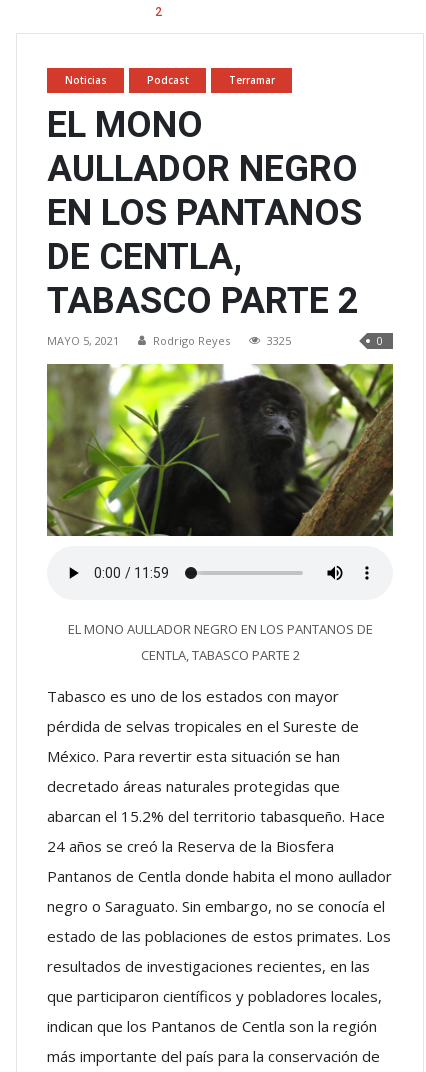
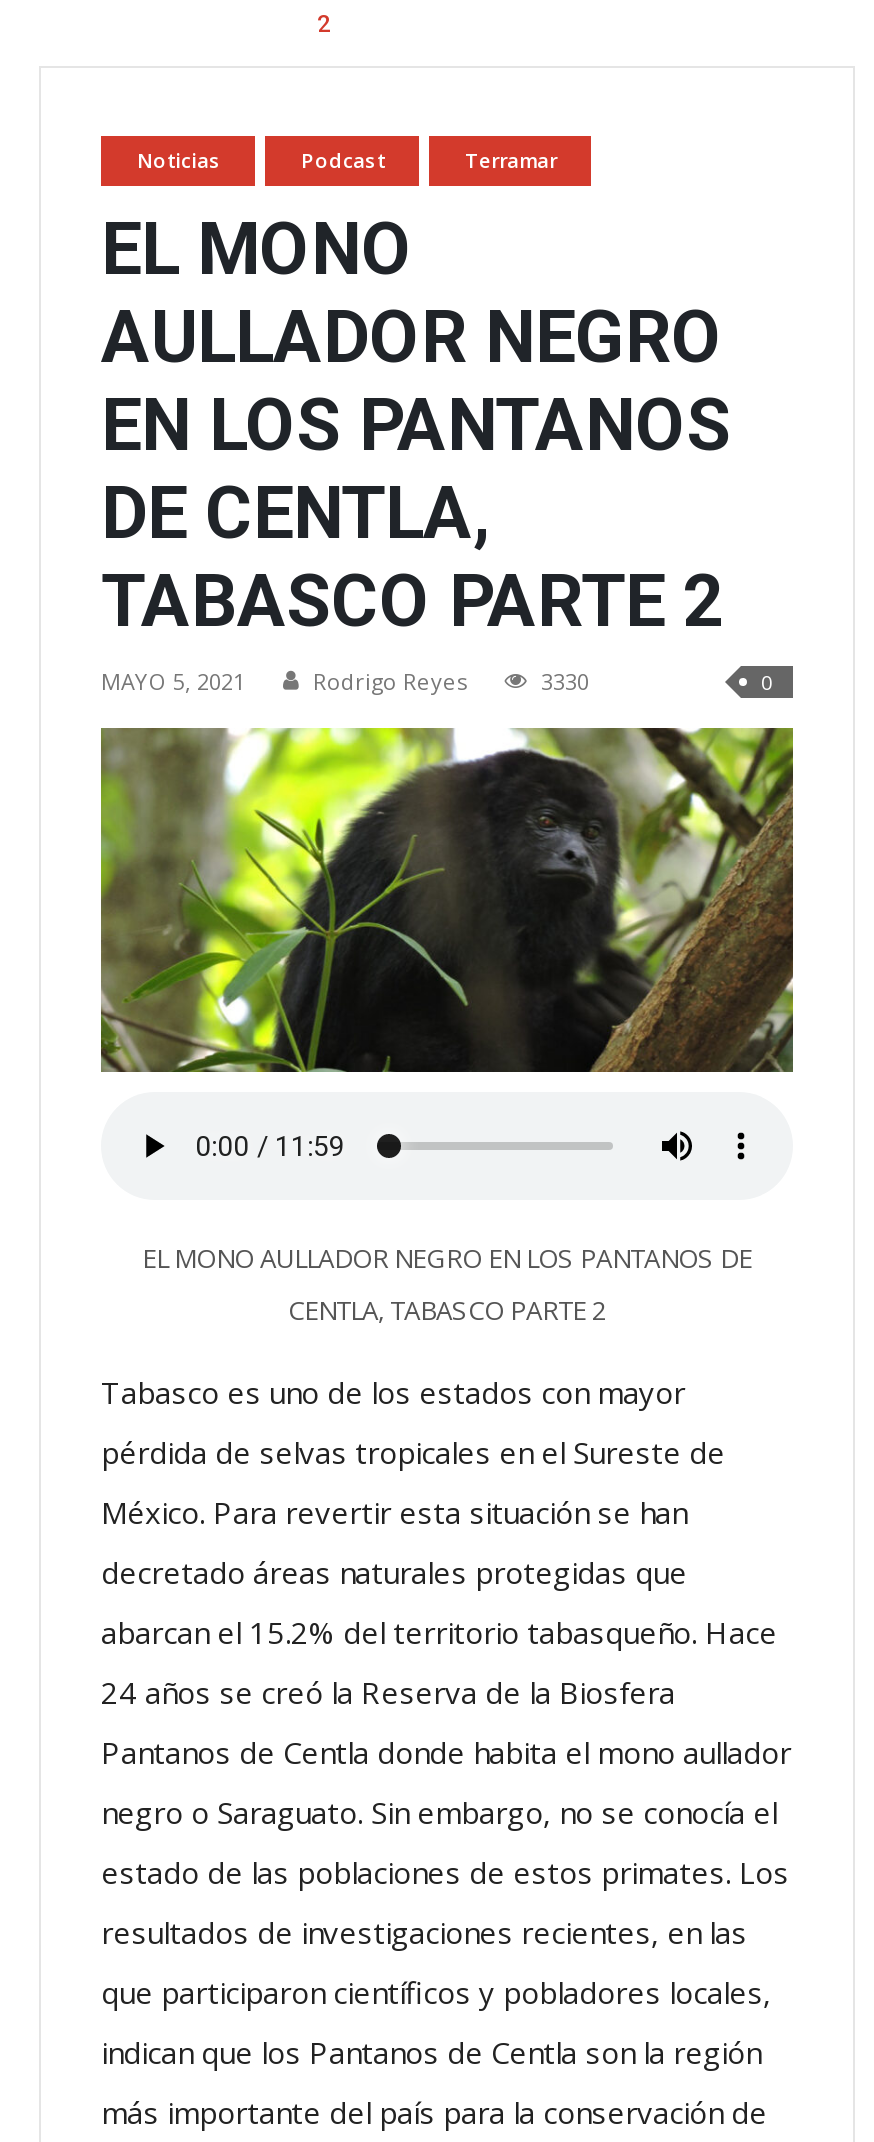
[267,333,291,348] 3325 -> [541,666,589,696] 3330

